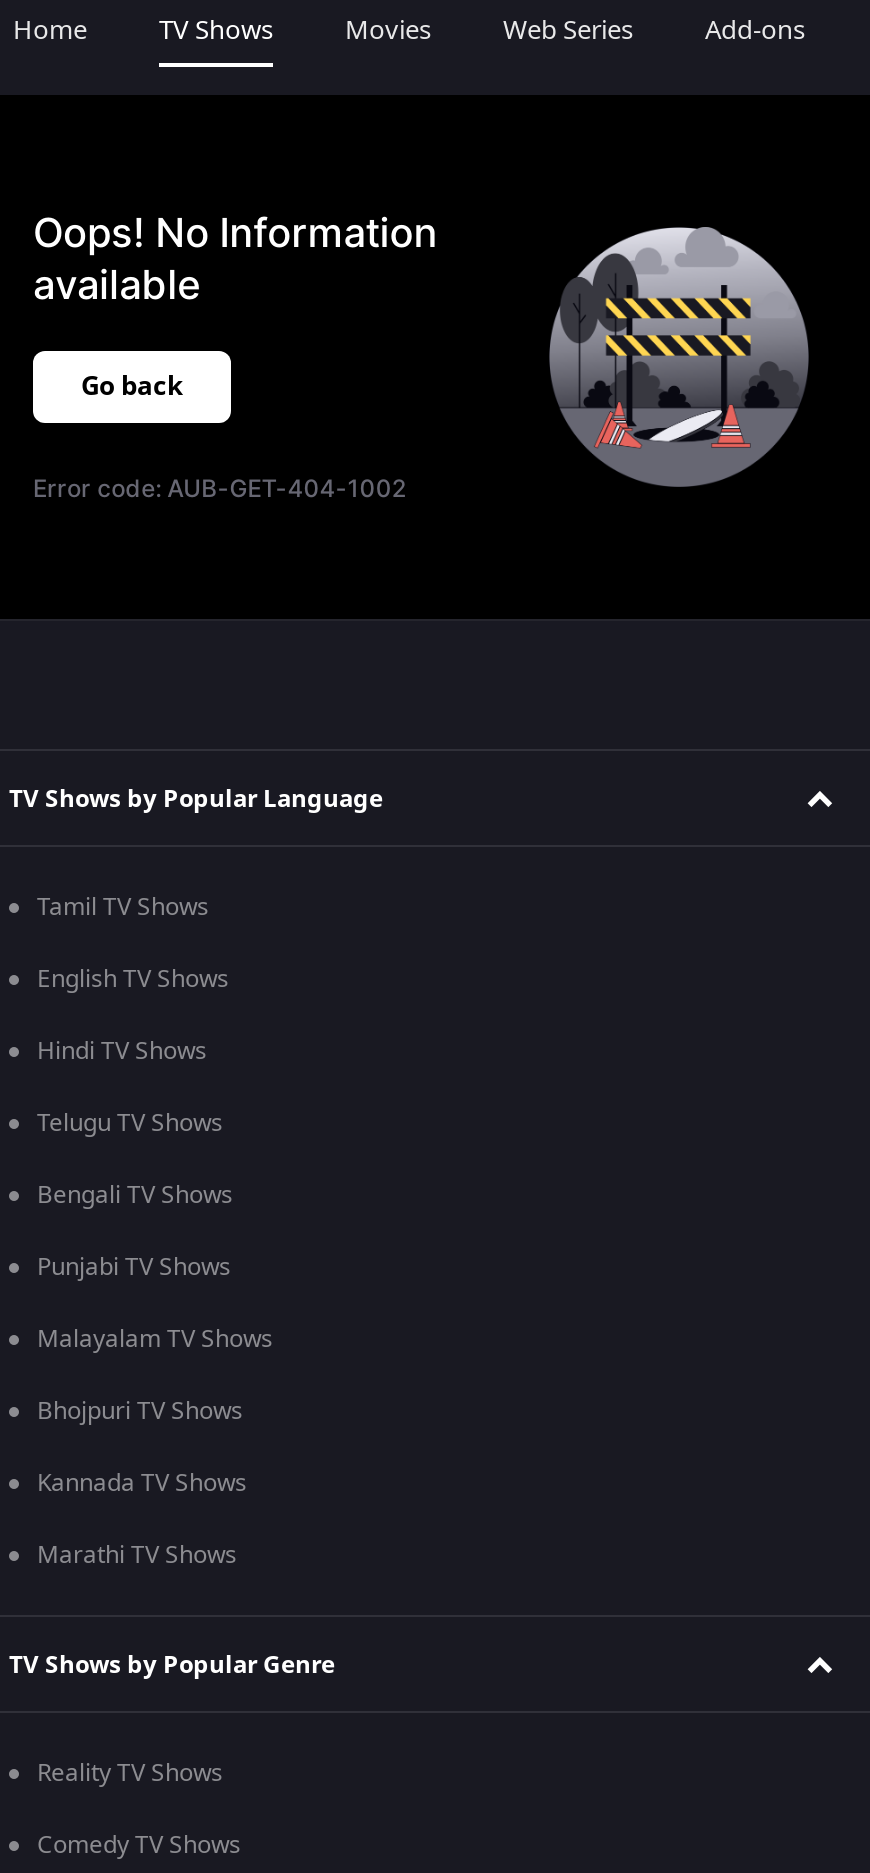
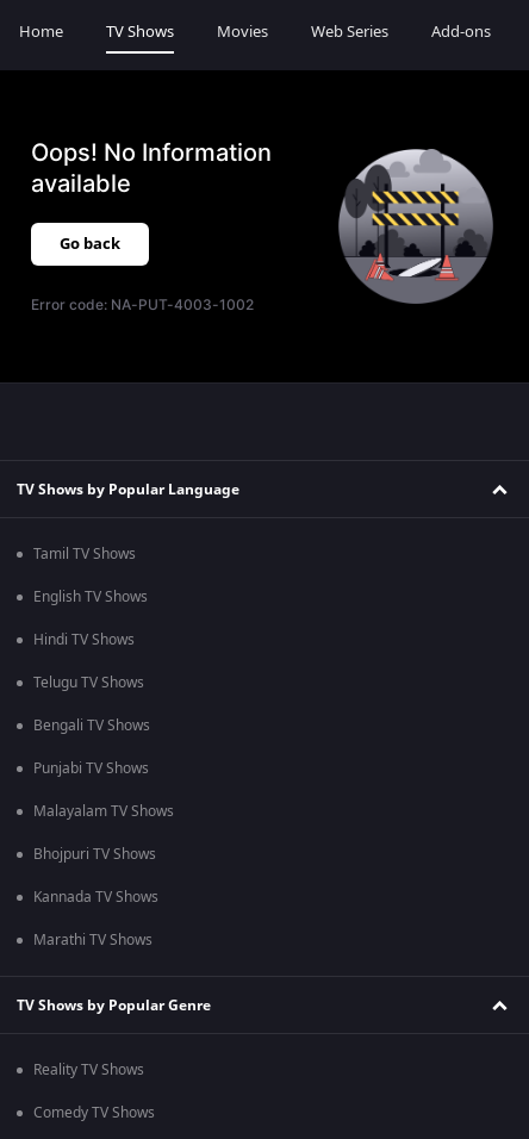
[33,473,406,503] Error code: AUB-GET-404-1002 -> [31,295,254,313] Error code: NA-PUT-4003-1002

